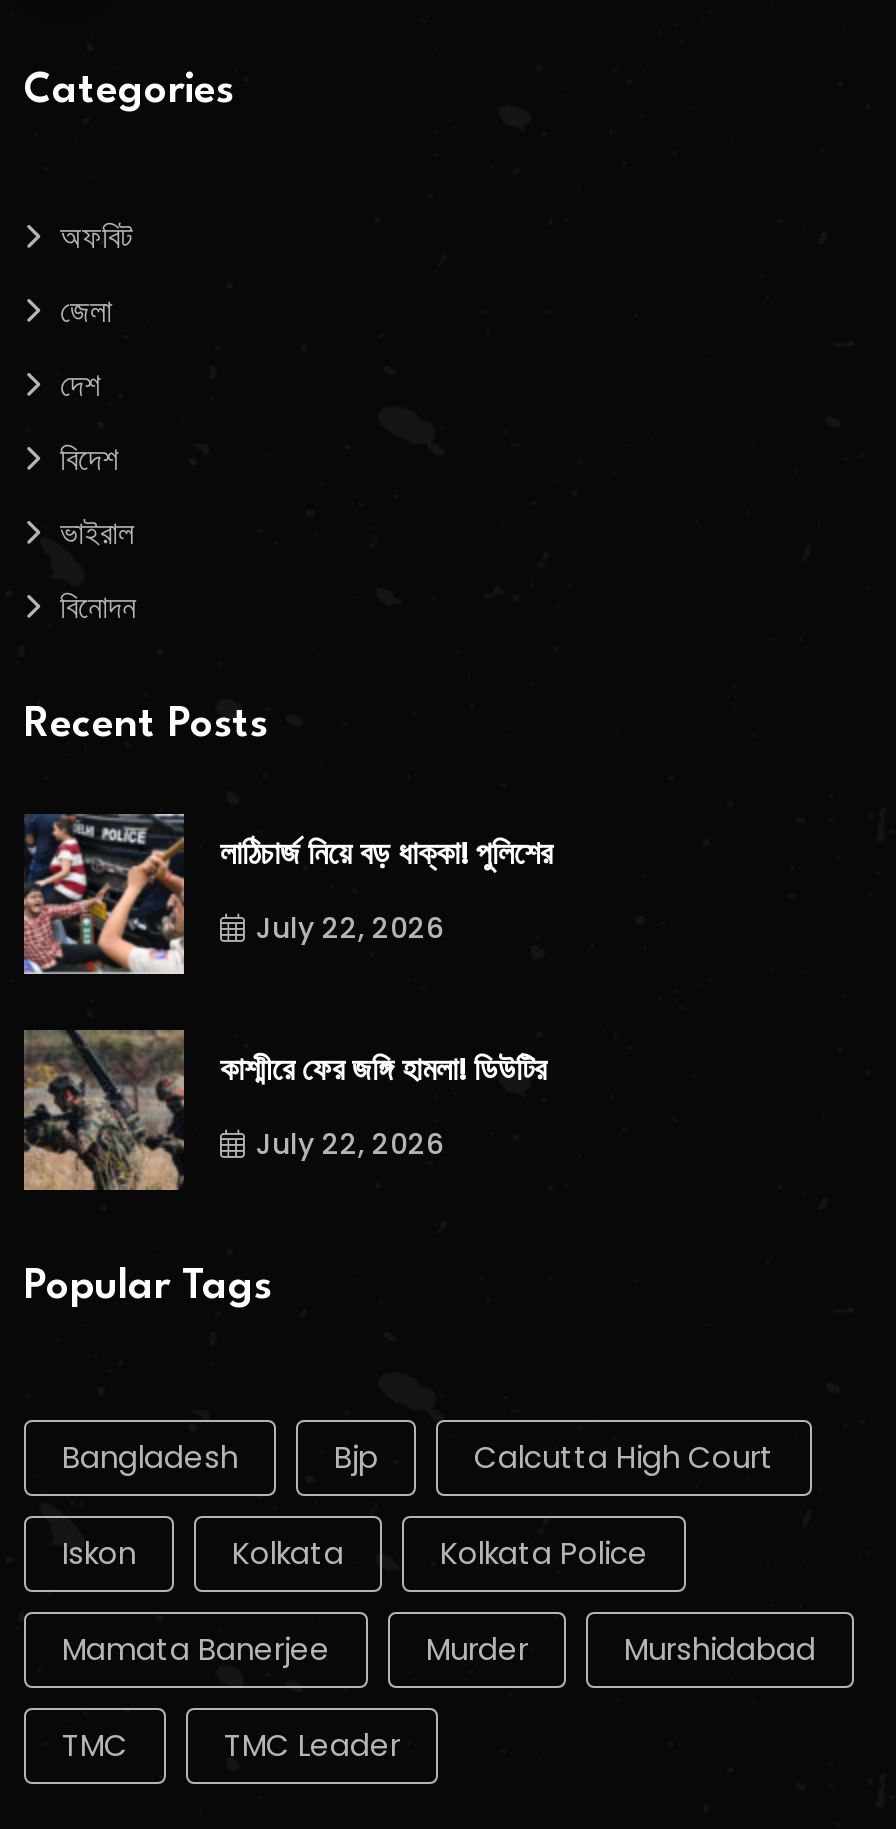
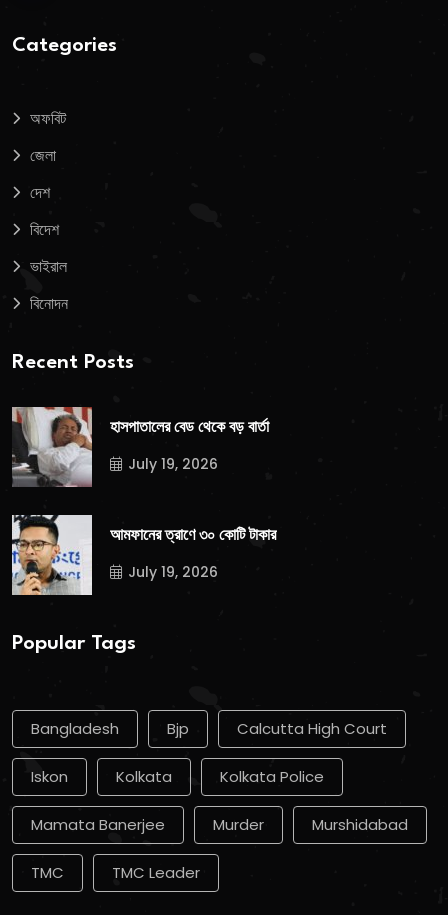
[22,812,552,976] [image] | লাঠিচার্জ নিয়ে বড় ধাক্কা! পুলিশের -> [11,406,269,488] [image] | হাসপাতালের বেড থেকে বড় বার্তা
[256,908,444,948] July 22, 2026 -> [128,454,218,474] July 19, 2026
[22,1028,546,1192] [image] | কাশ্মীরে ফের জঙ্গি হামলা! ডিউটির -> [11,514,276,596] [image] | আমফানের ত্রাণে ৩০ কোটি টাকার
[256,1125,444,1165] July 22, 2026 -> [128,562,218,582] July 19, 2026

